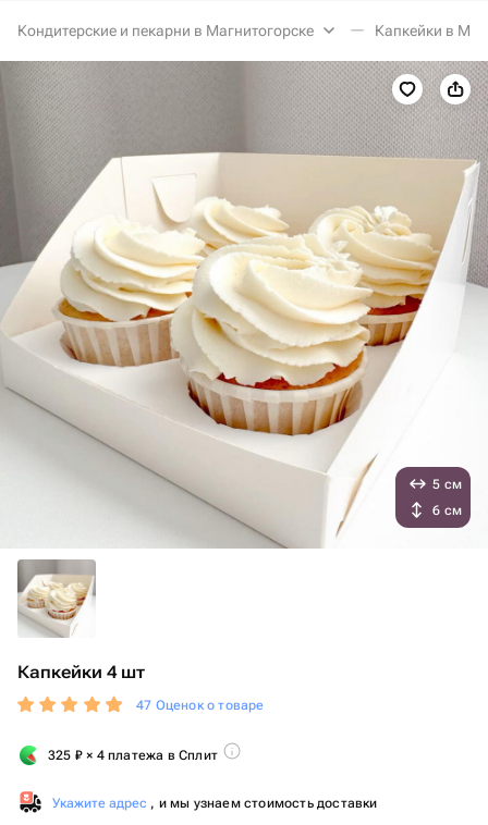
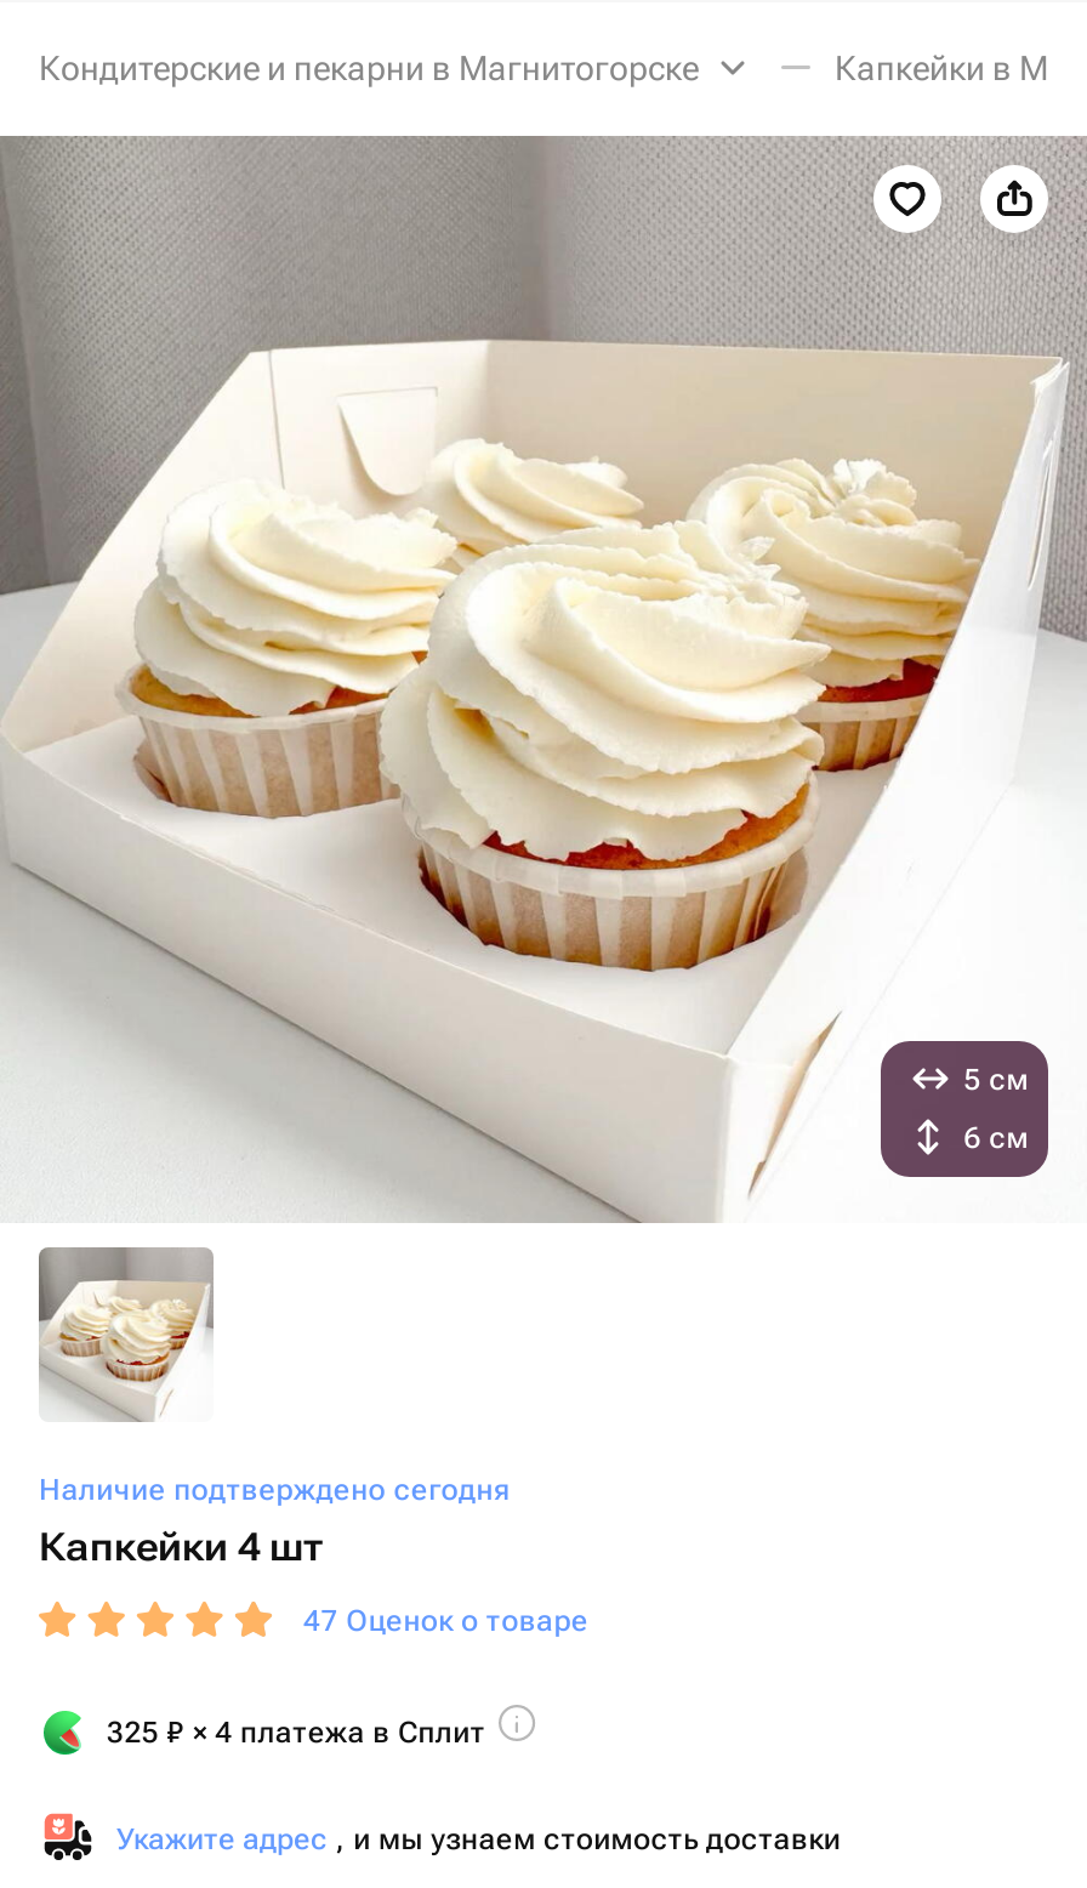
none -> [39,1473,511,1507] Наличие подтверждено сегодня

